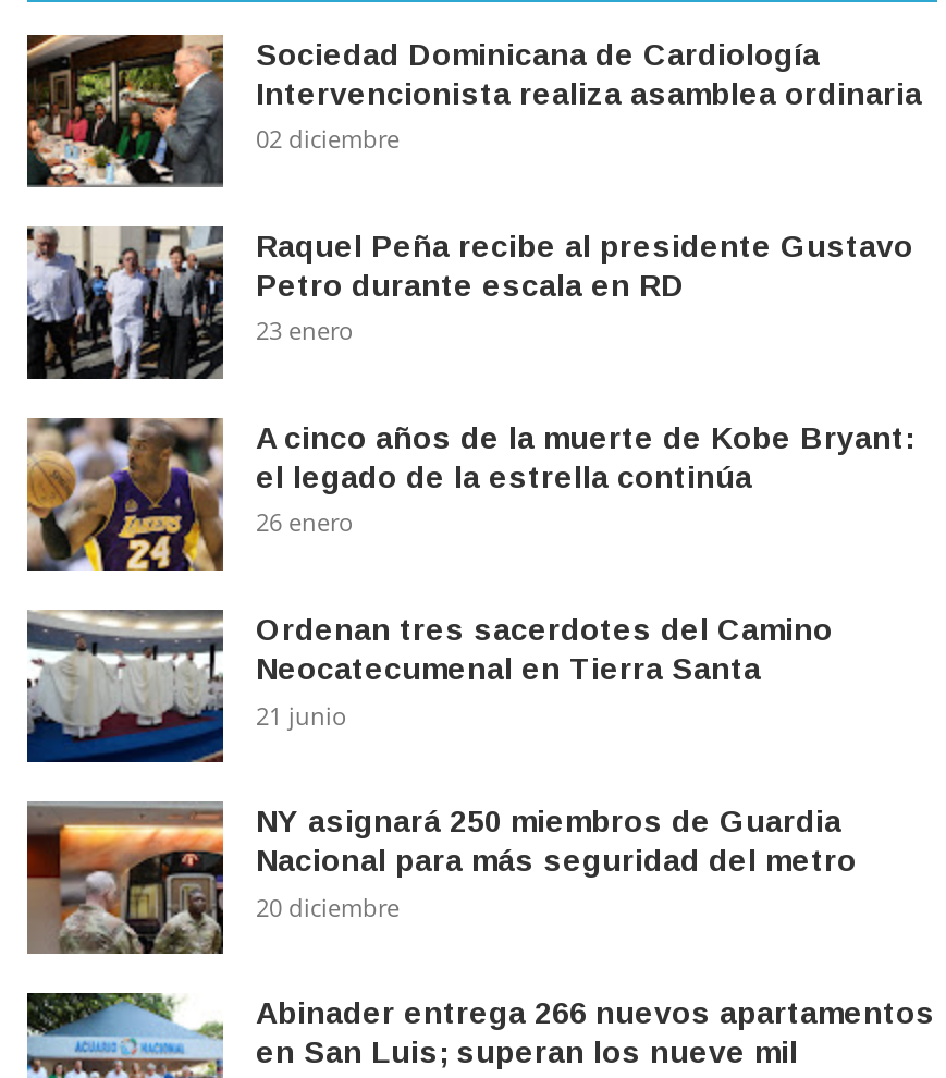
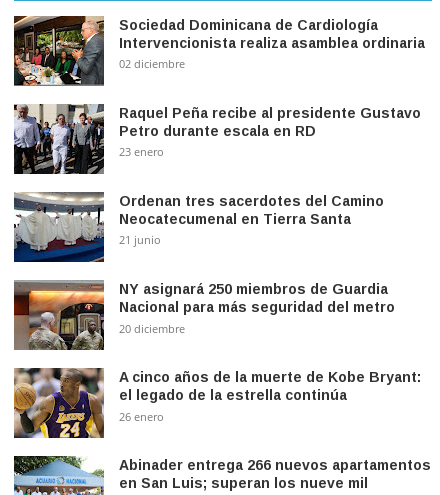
moved [25,416,913,573] -> [13,368,421,439]: [image] | A cinco años de la muerte de Kobe Bryant: | el legado de la estrella continúa | 26 enero
moved [23,608,857,923] -> [12,191,395,336]: [image] | Ordenan tres sacerdotes del Camino | Neocatecumenal en Tierra Santa | 21 junio | NY asignará 250 miembros de Guardia | Nacional para más seguridad del metro | 20 diciembre

